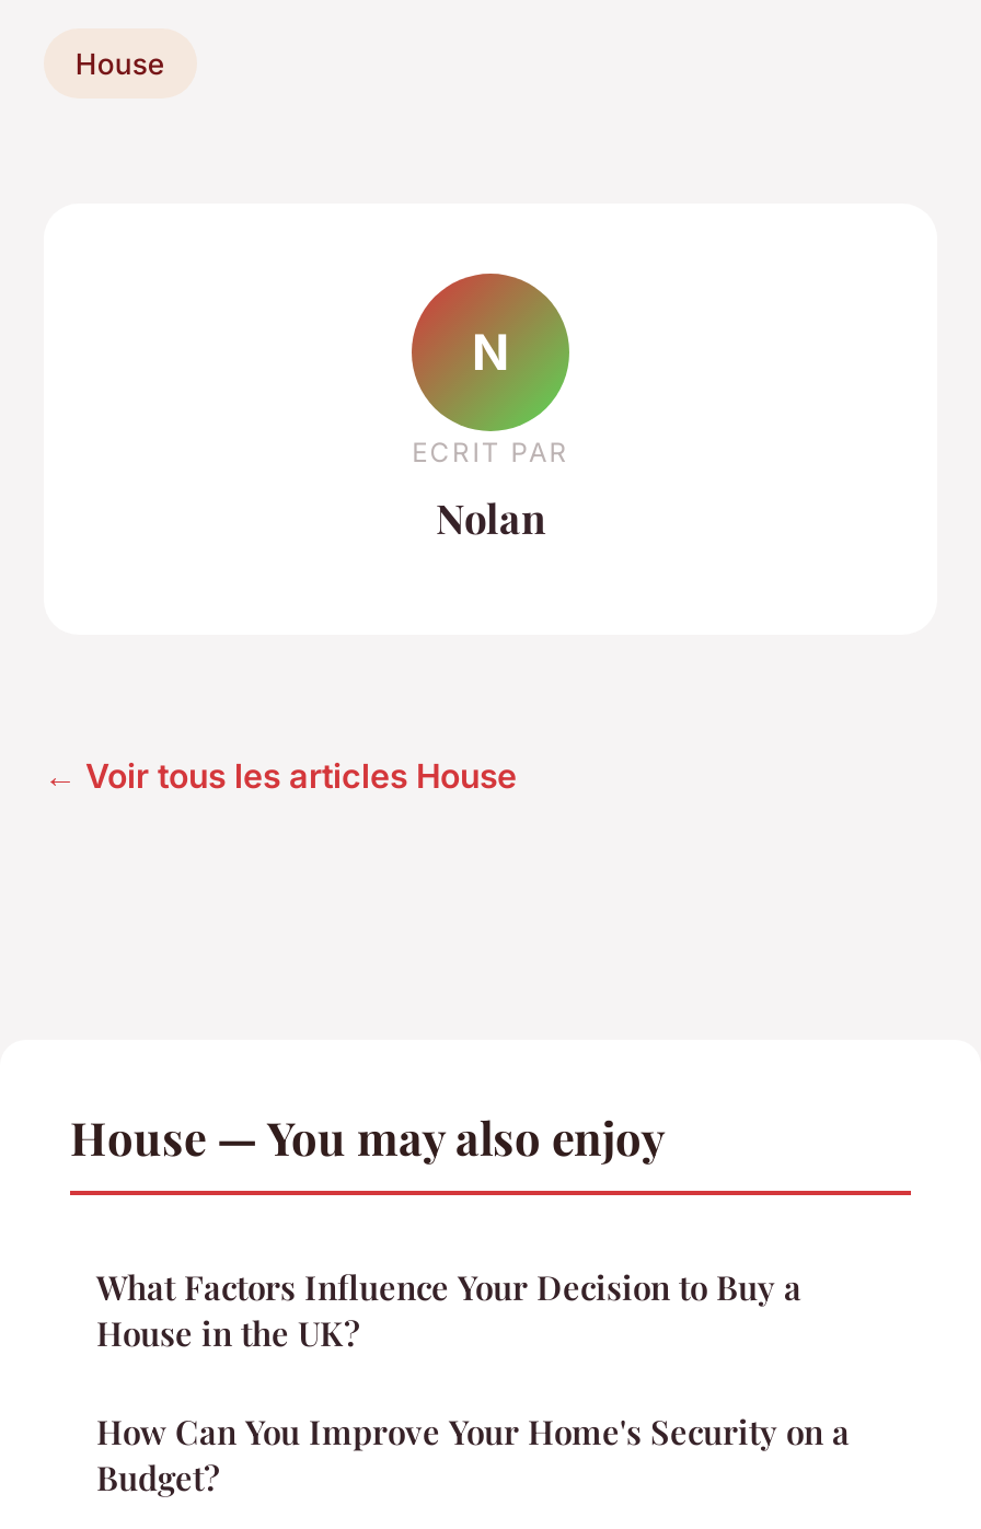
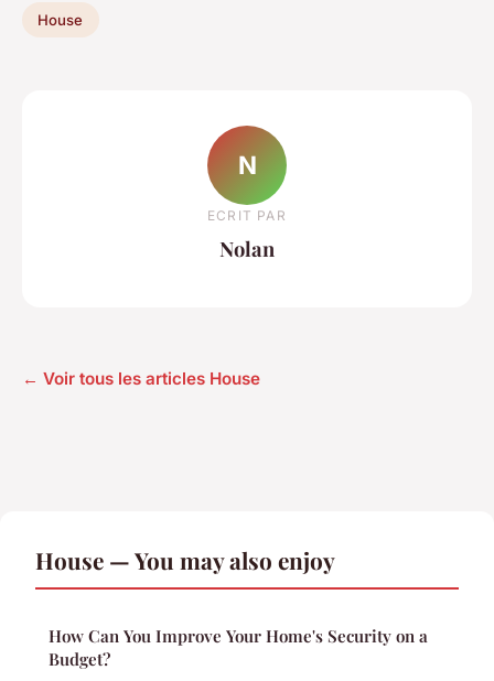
[96,1266,801,1355] What Factors Influence Your Decision to Buy a | House in the UK? -> none

